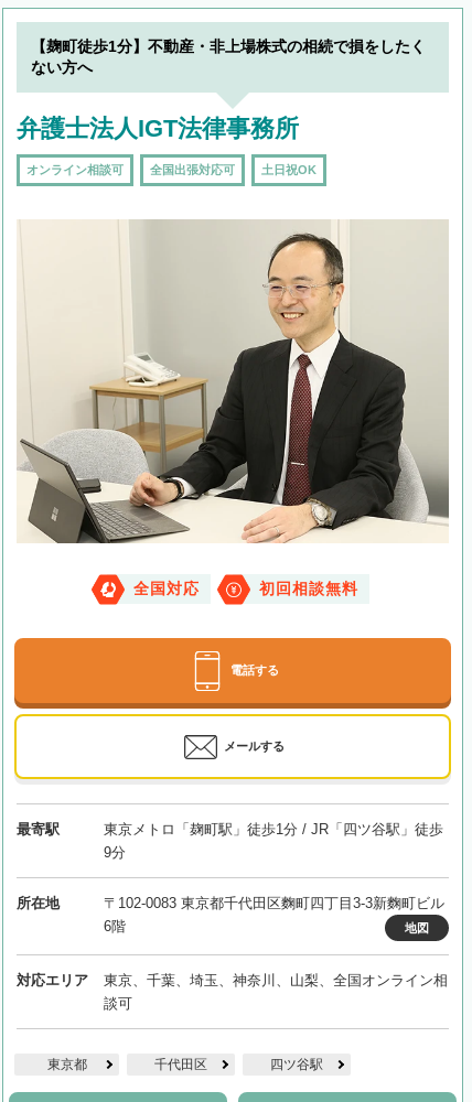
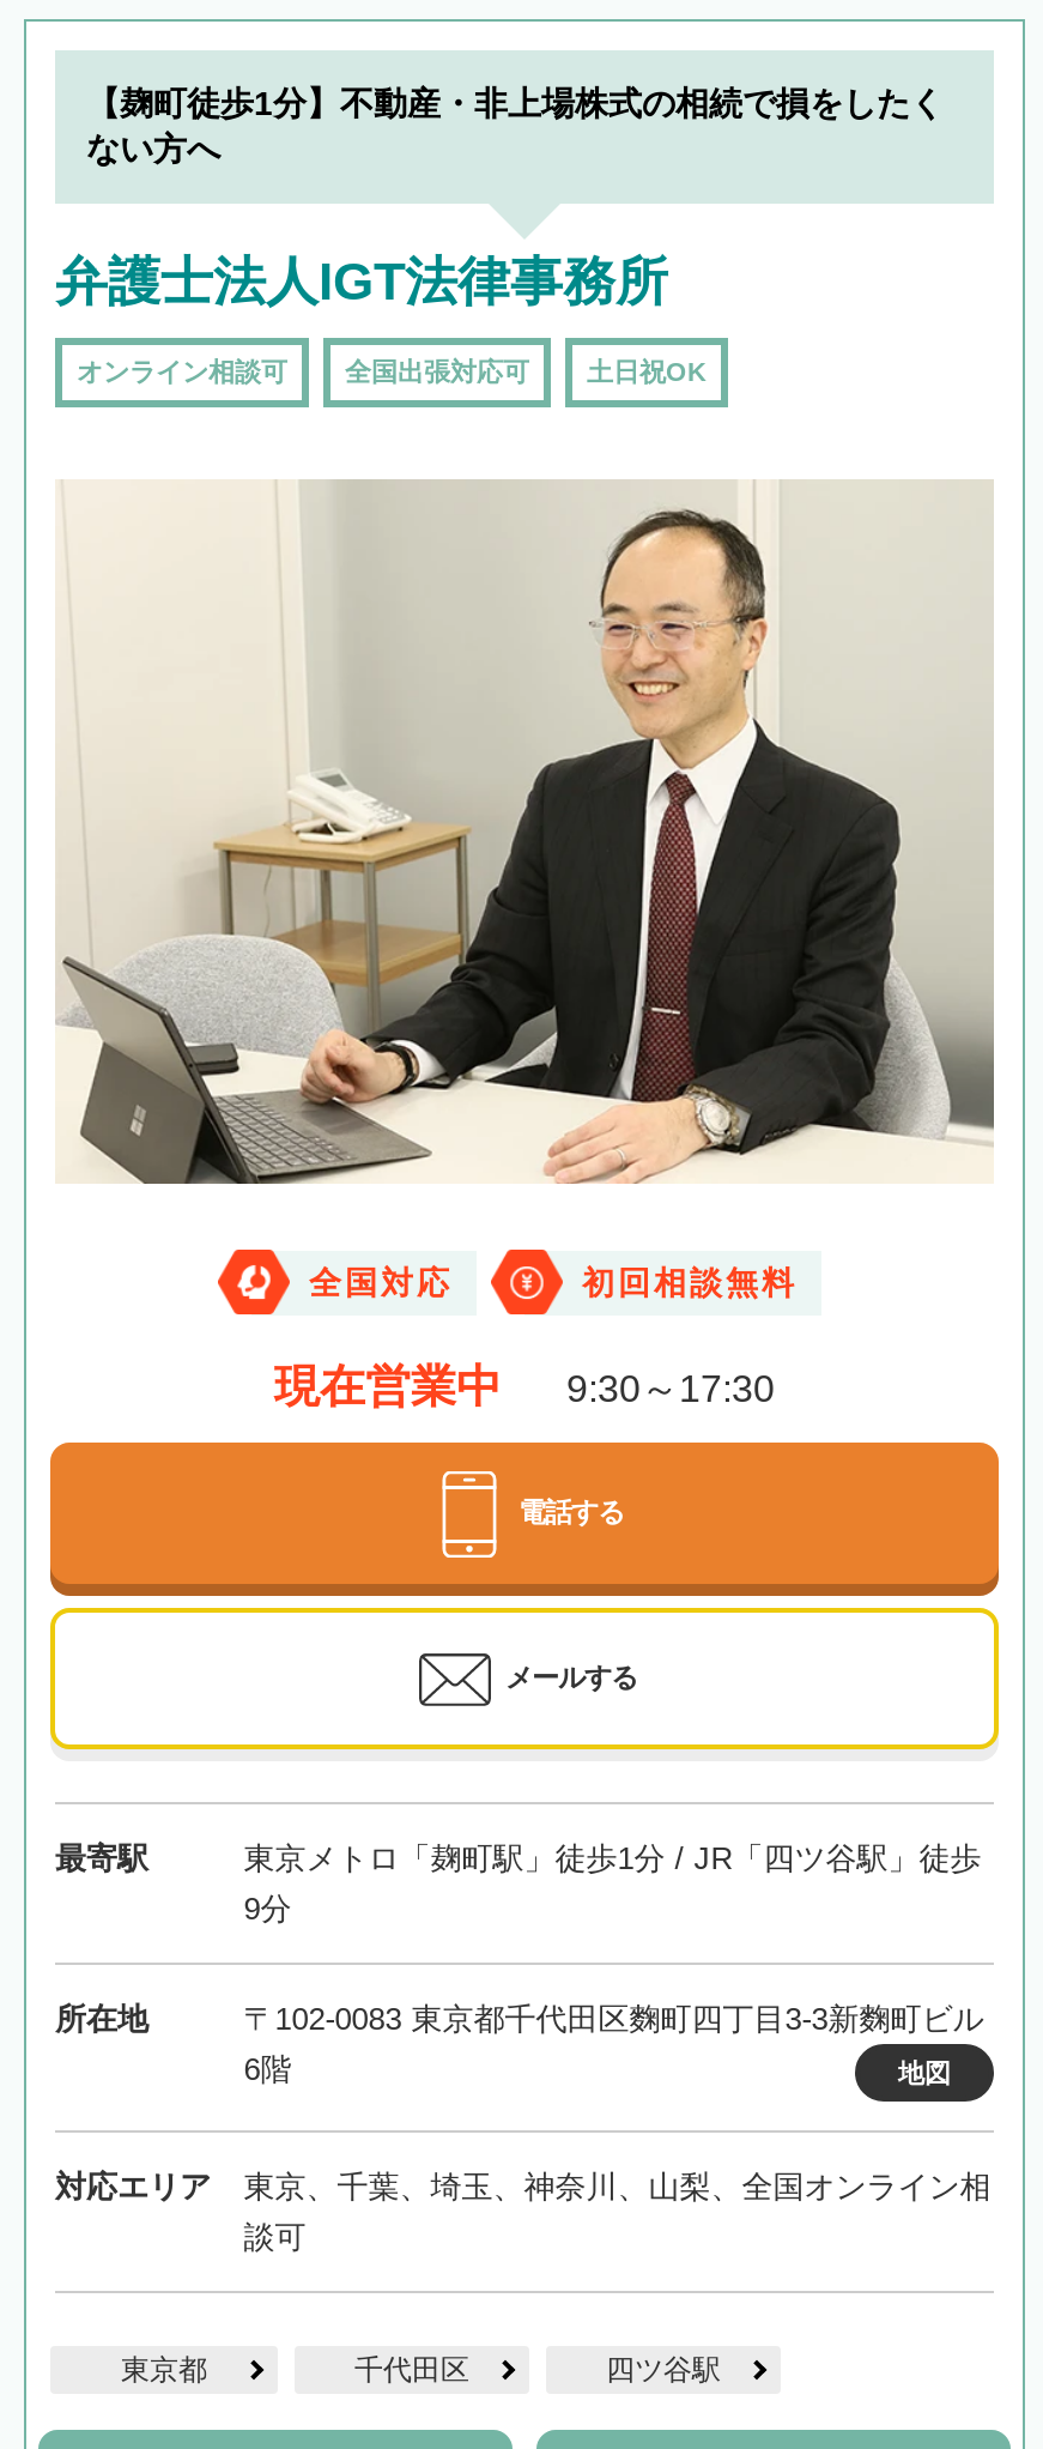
none -> [274,1360,775,1410] 現在営業中 | 9:30～17:30

